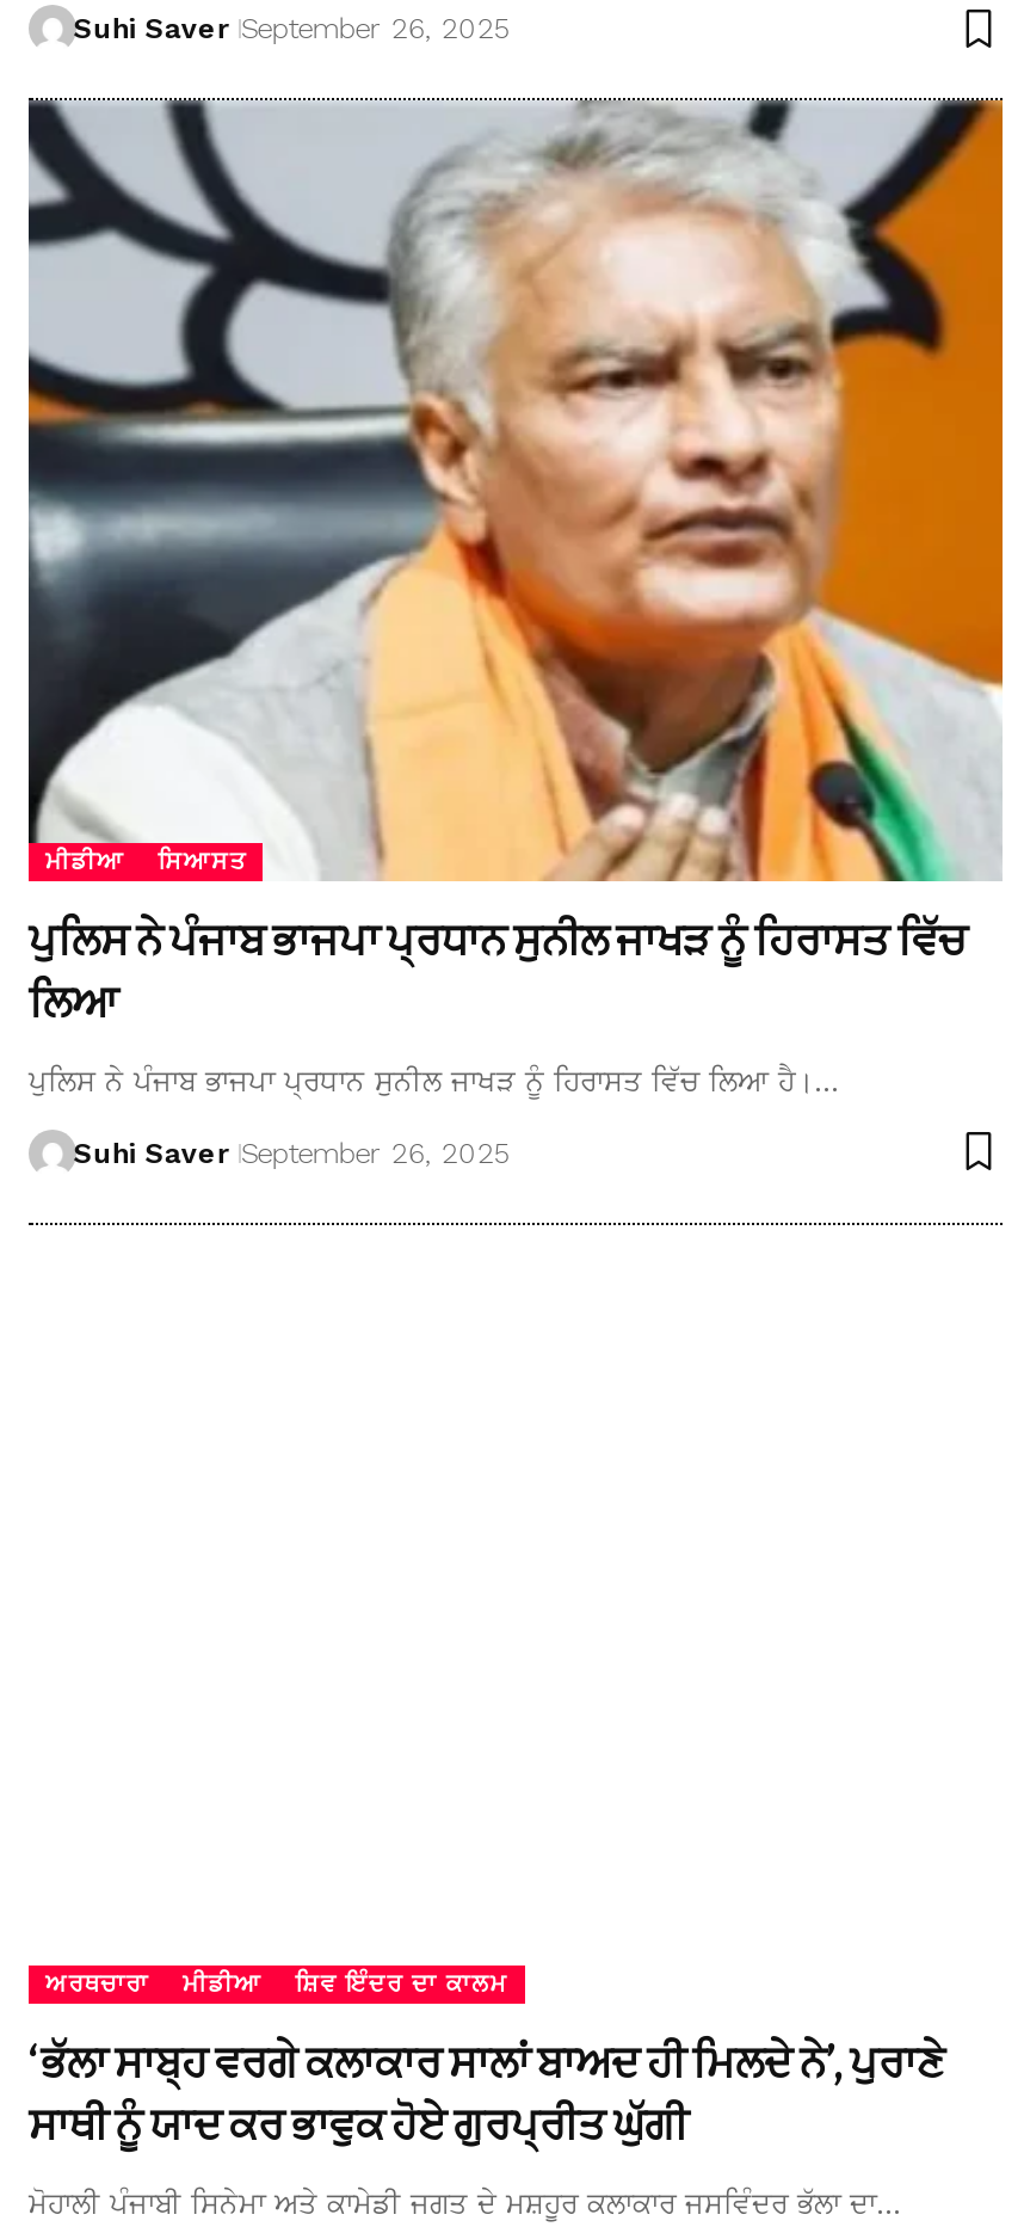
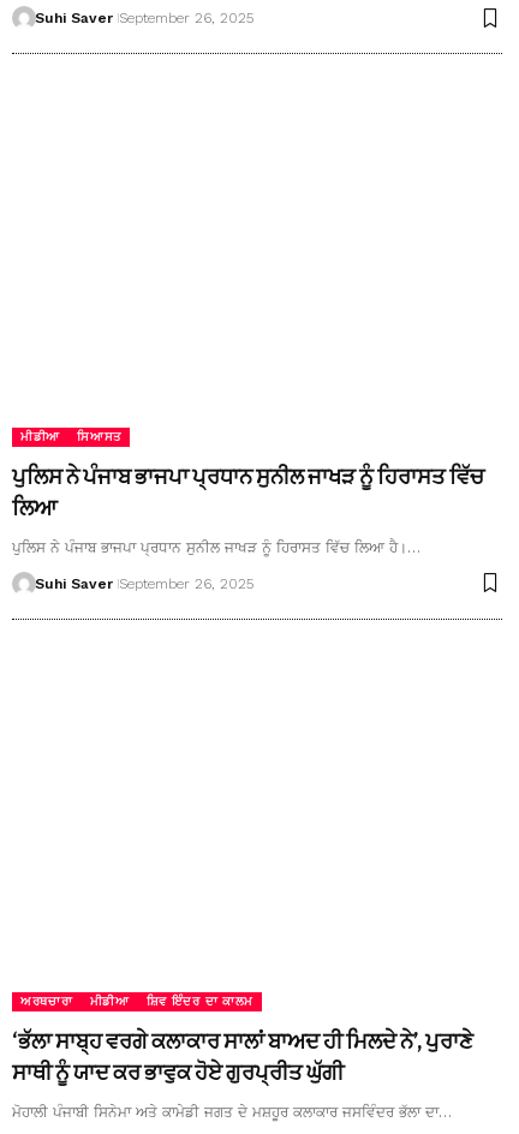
[26,98,1005,884] [image] -> none

